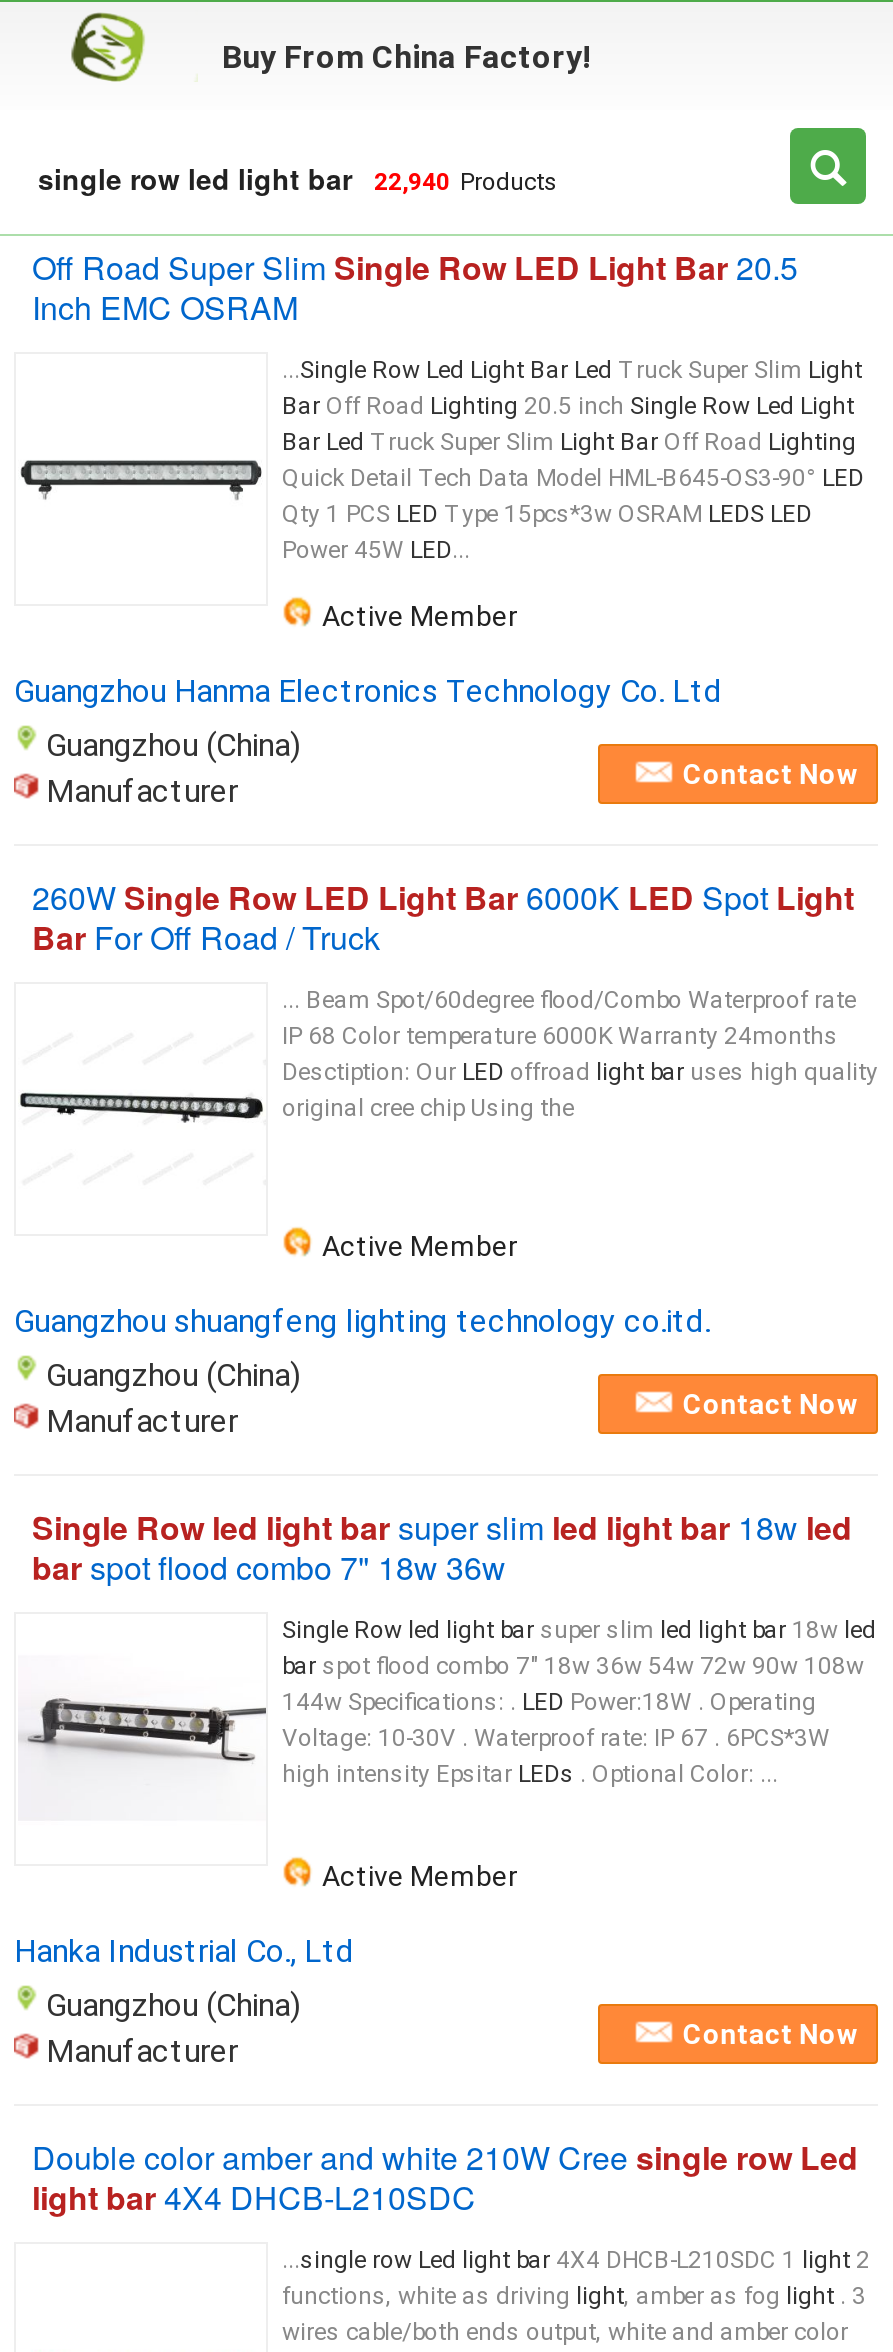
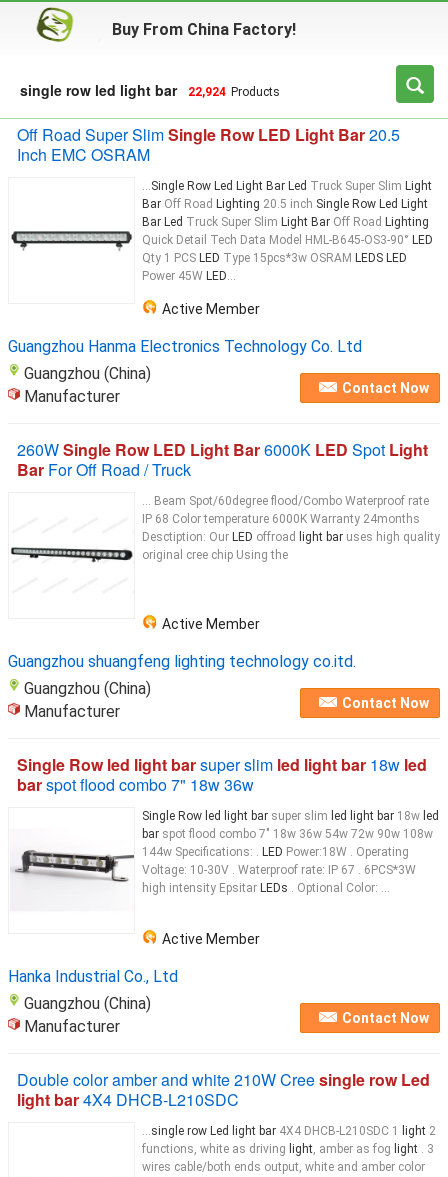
[38,158,558,198] single row led light bar 22,940 Products -> [20,80,280,100] single row led light bar 22,924 Products

